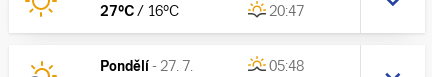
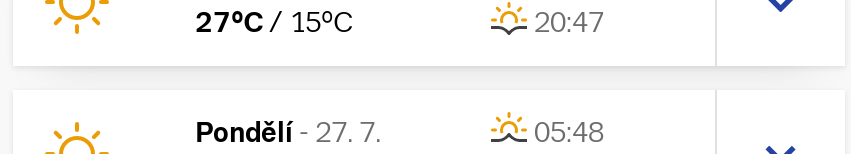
[100,3,179,19] 27°C / 16°C -> [195,6,353,38] 27°C / 15°C

